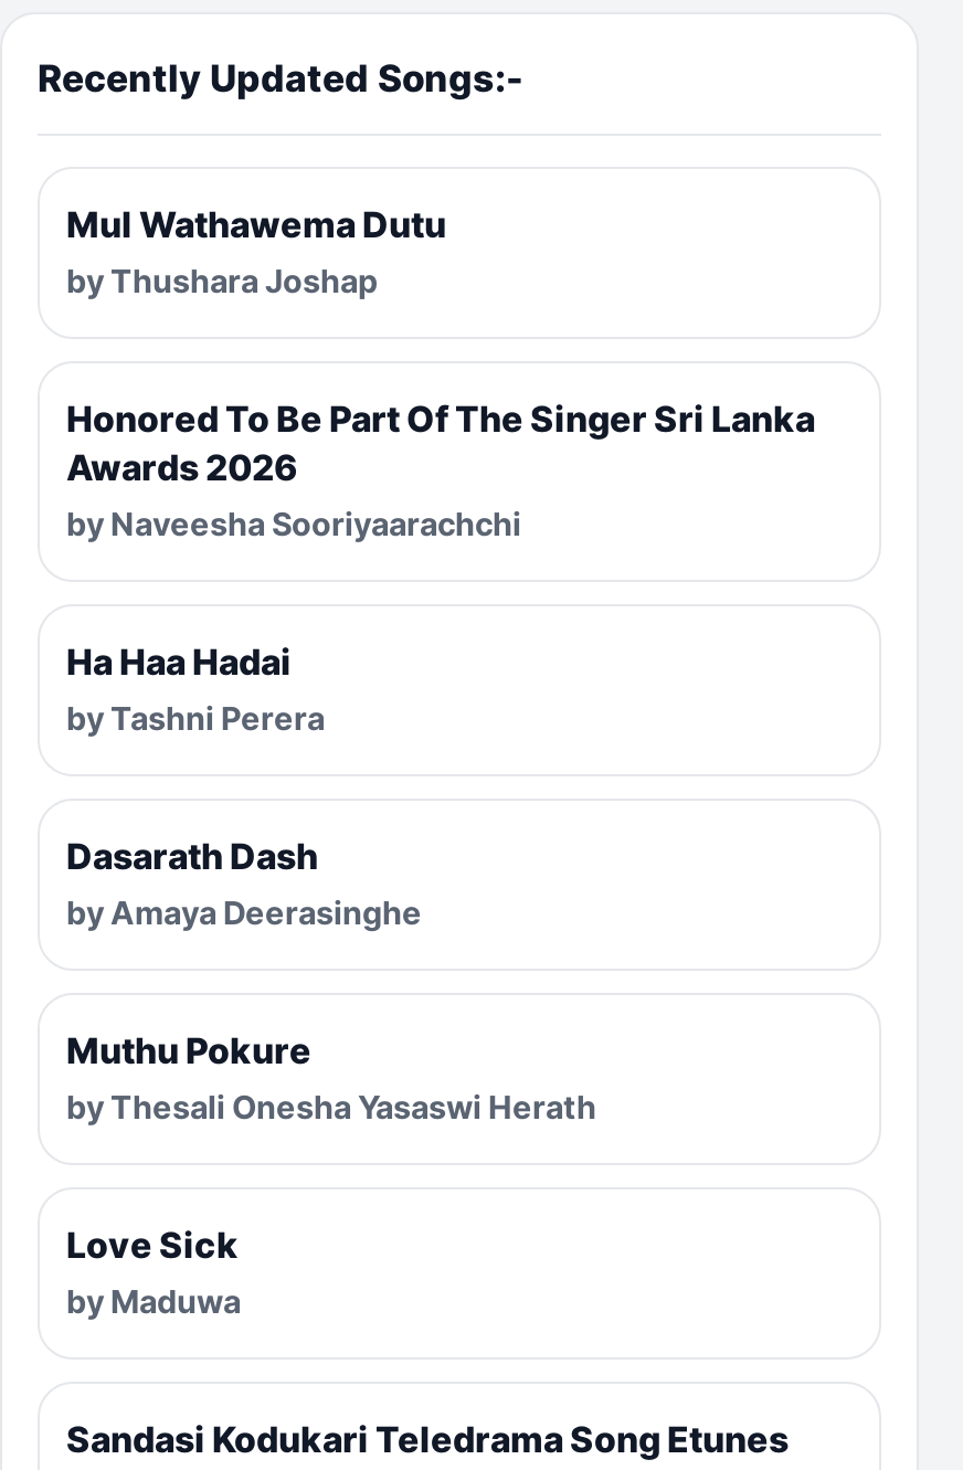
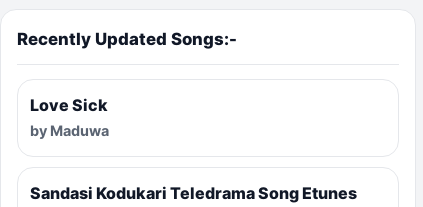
[66,202,815,1125] Mul Wathawema Dutu | by Thushara Joshap | Honored To Be Part Of The Singer Sri Lanka | Awards 2026 | by Naveesha Sooriyaarachchi | Ha Haa Hadai | by Tashni Perera | Dasarath Dash | by Amaya Deerasinghe | Muthu Pokure | by Thesali Onesha Yasaswi Herath -> none

